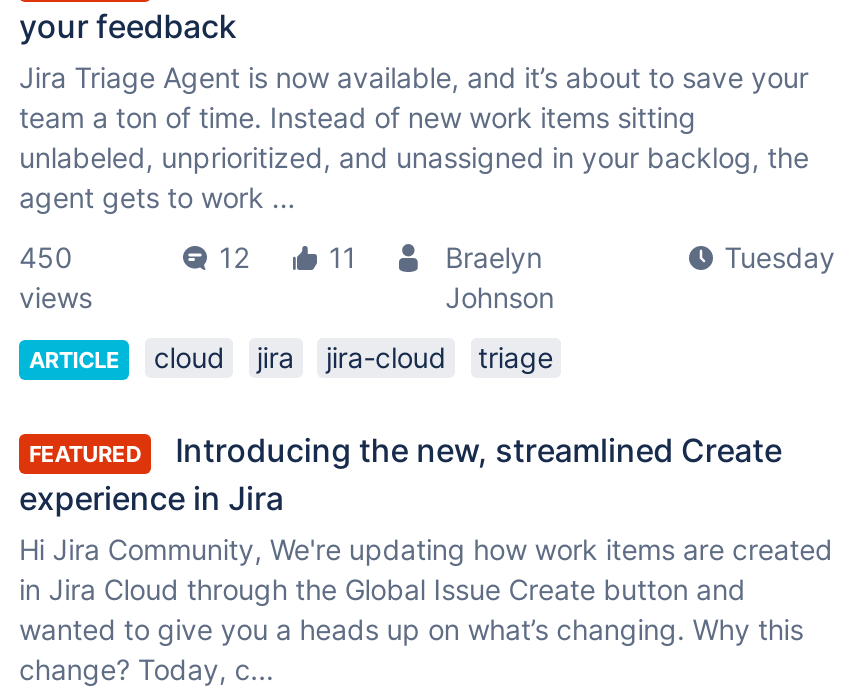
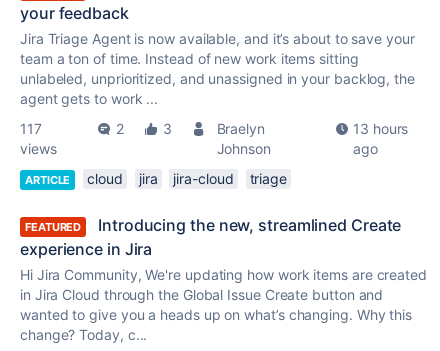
[19,240,73,274] 450 -> [20,120,42,137] 117
[219,240,249,274] 12 -> [115,120,123,137] 2
[329,240,357,274] 11 -> [163,120,172,137] 3
[724,240,835,274] Tuesday -> [353,120,408,157] 13 hours | ago

